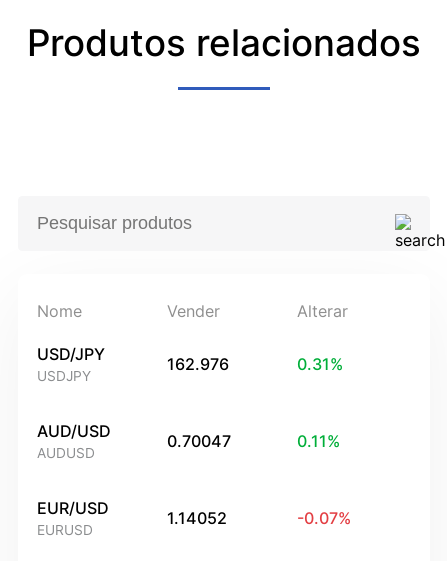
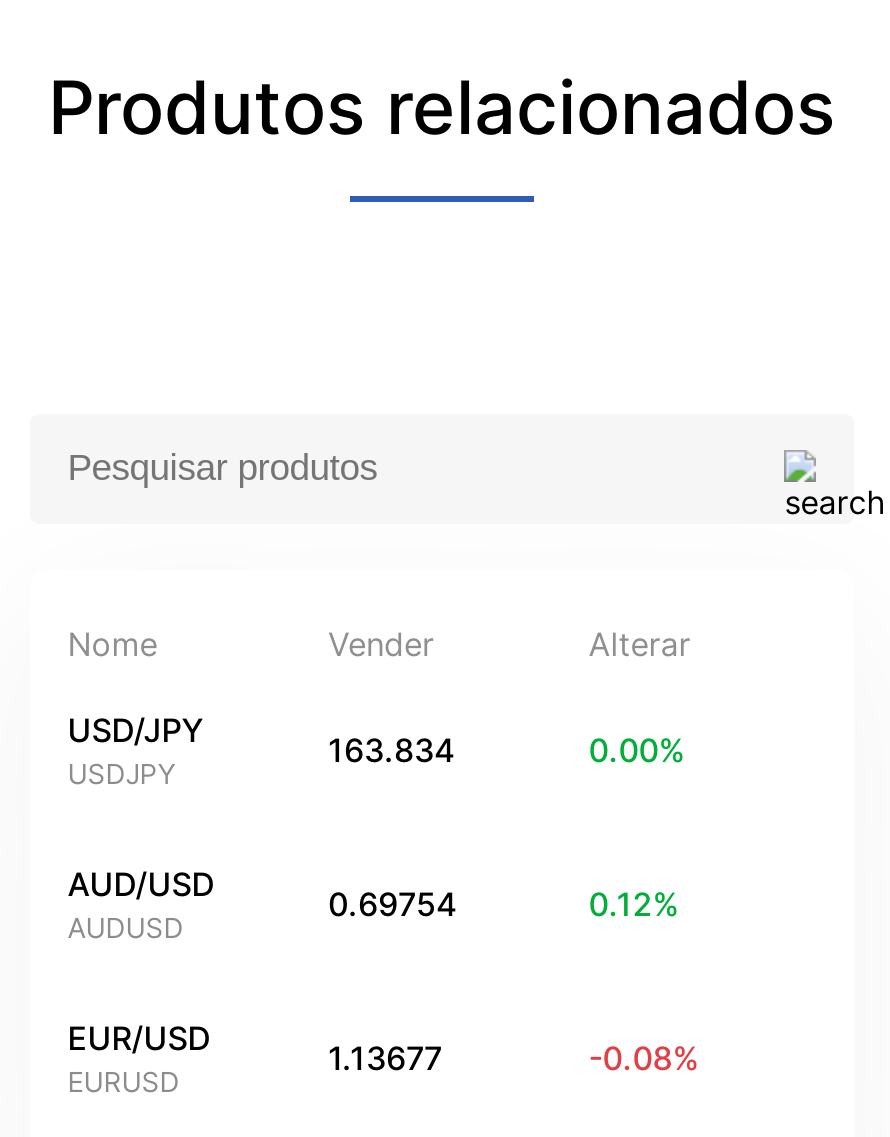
[167,354,229,374] 162.976 -> [328,731,456,771] 163.834
[297,354,343,374] 0.31% -> [589,731,685,771] 0.00%
[167,431,231,451] 0.70047 -> [328,885,458,925] 0.69754
[297,431,340,451] 0.11% -> [589,885,679,925] 0.12%
[167,508,227,528] 1.14052 -> [328,1038,442,1078] 1.13677
[297,508,351,528] -0.07% -> [589,1038,699,1078] -0.08%

